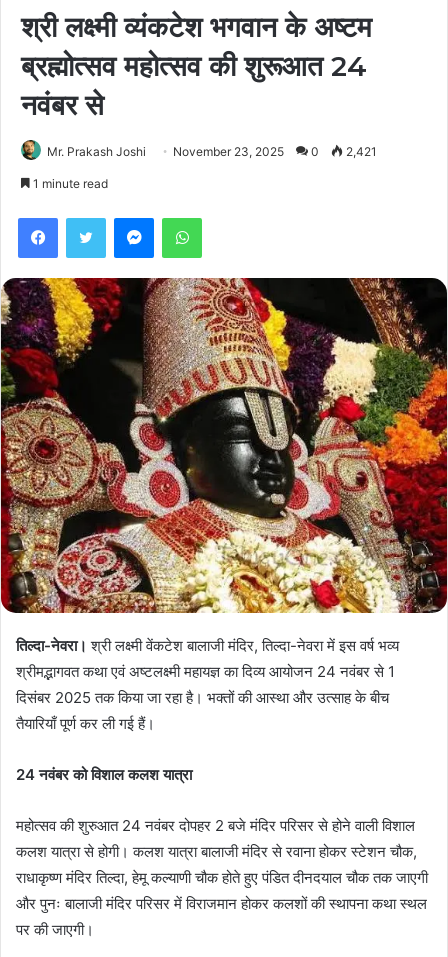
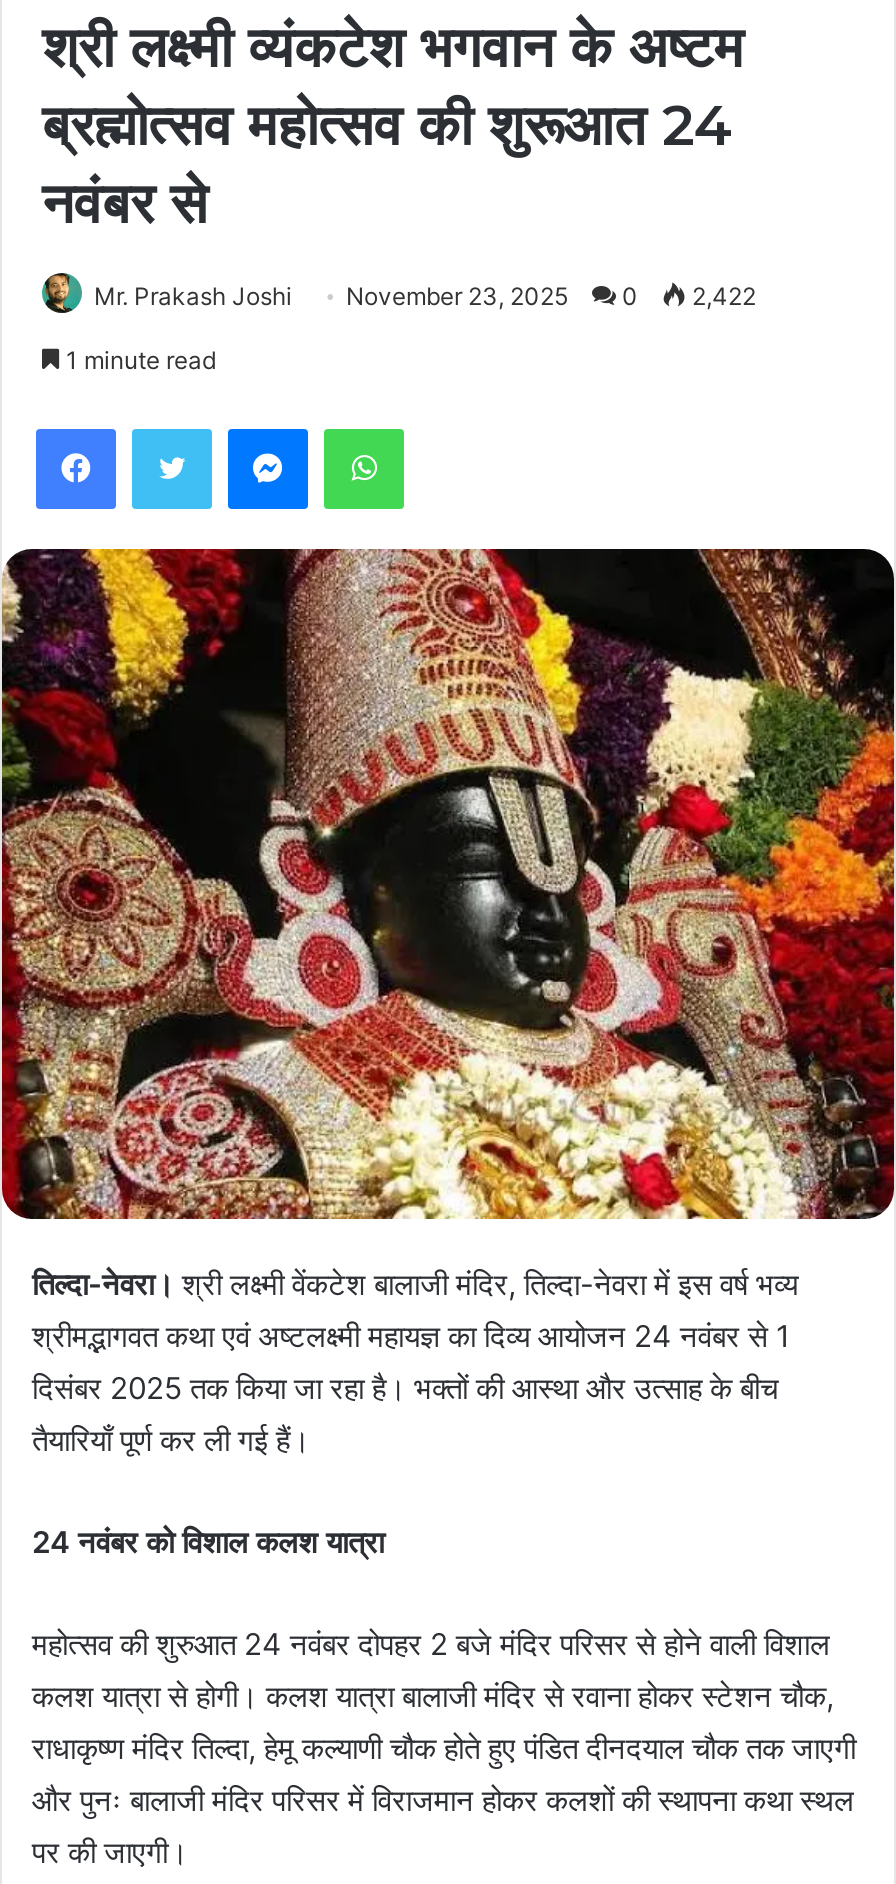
[47,144,377,159] Mr. Prakash Joshi November 23, 2025 0 2,421 -> [94,281,756,311] Mr. Prakash Joshi November 23, 2025 0 2,422

